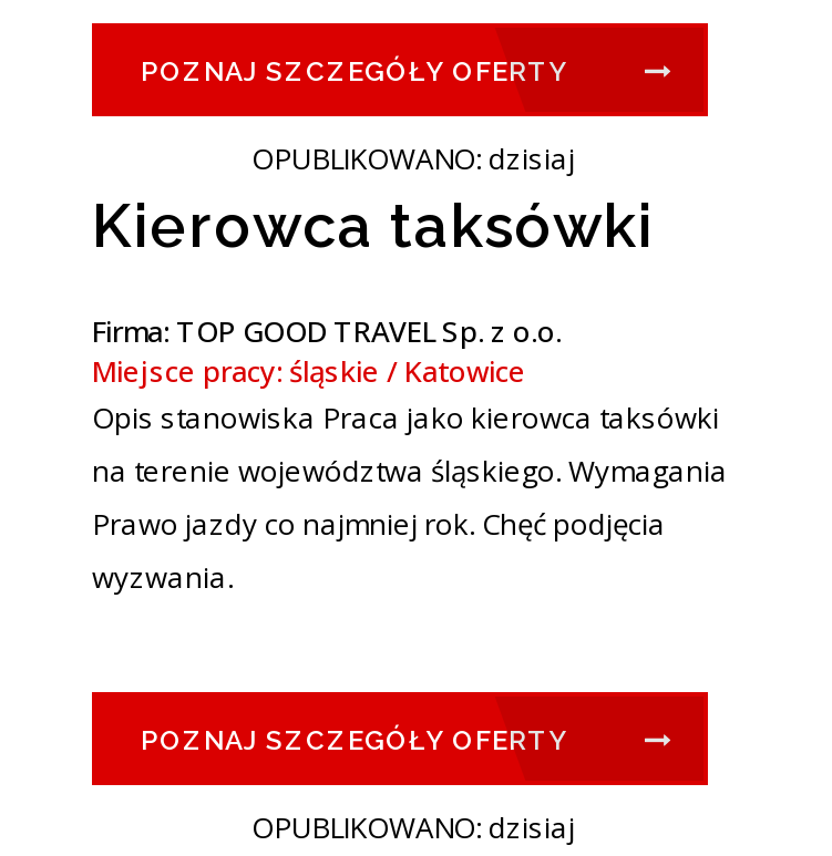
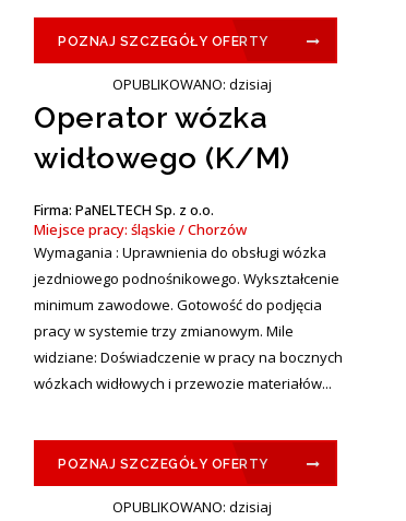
[92,192,654,260] Kierowca taksówki -> [34,100,290,175] Operator wózka | widłowego (K/M)
[92,311,728,597] Firma: TOP GOOD TRAVEL Sp. z o.o. | Miejsce pracy: śląskie / Katowice | Opis stanowiska Praca jako kierowca taksówki | na terenie województwa śląskiego. Wymagania | Prawo jazdy co najmniej rok. Chęć podjęcia | wyzwania. -> [34,200,343,393] Firma: PaNELTECH Sp. z o.o. | Miejsce pracy: śląskie / Chorzów | Wymagania : Uprawnienia do obsługi wózka | jezdniowego podnośnikowego. Wykształcenie | minimum zawodowe. Gotowość do podjęcia | pracy w systemie trzy zmianowym. Mile | widziane: Doświadczenie w pracy na bocznych | wózkach widłowych i przewozie materiałów...

